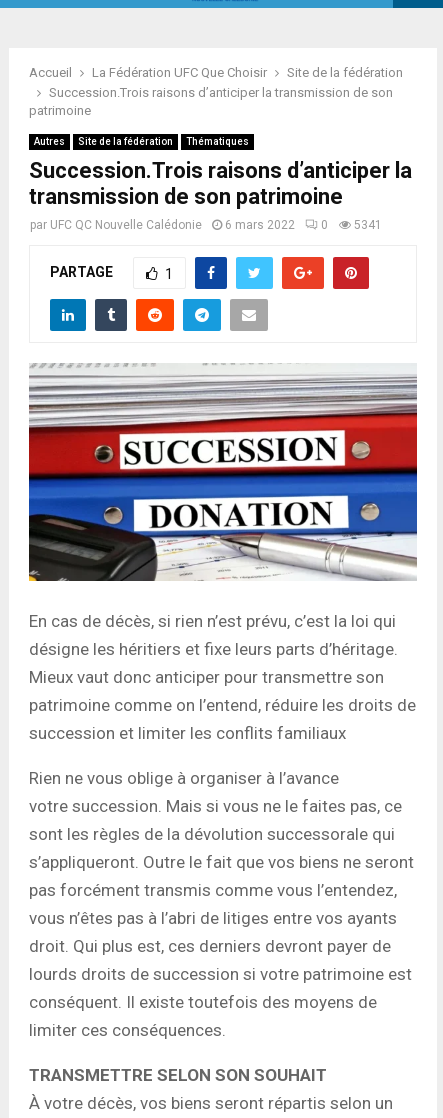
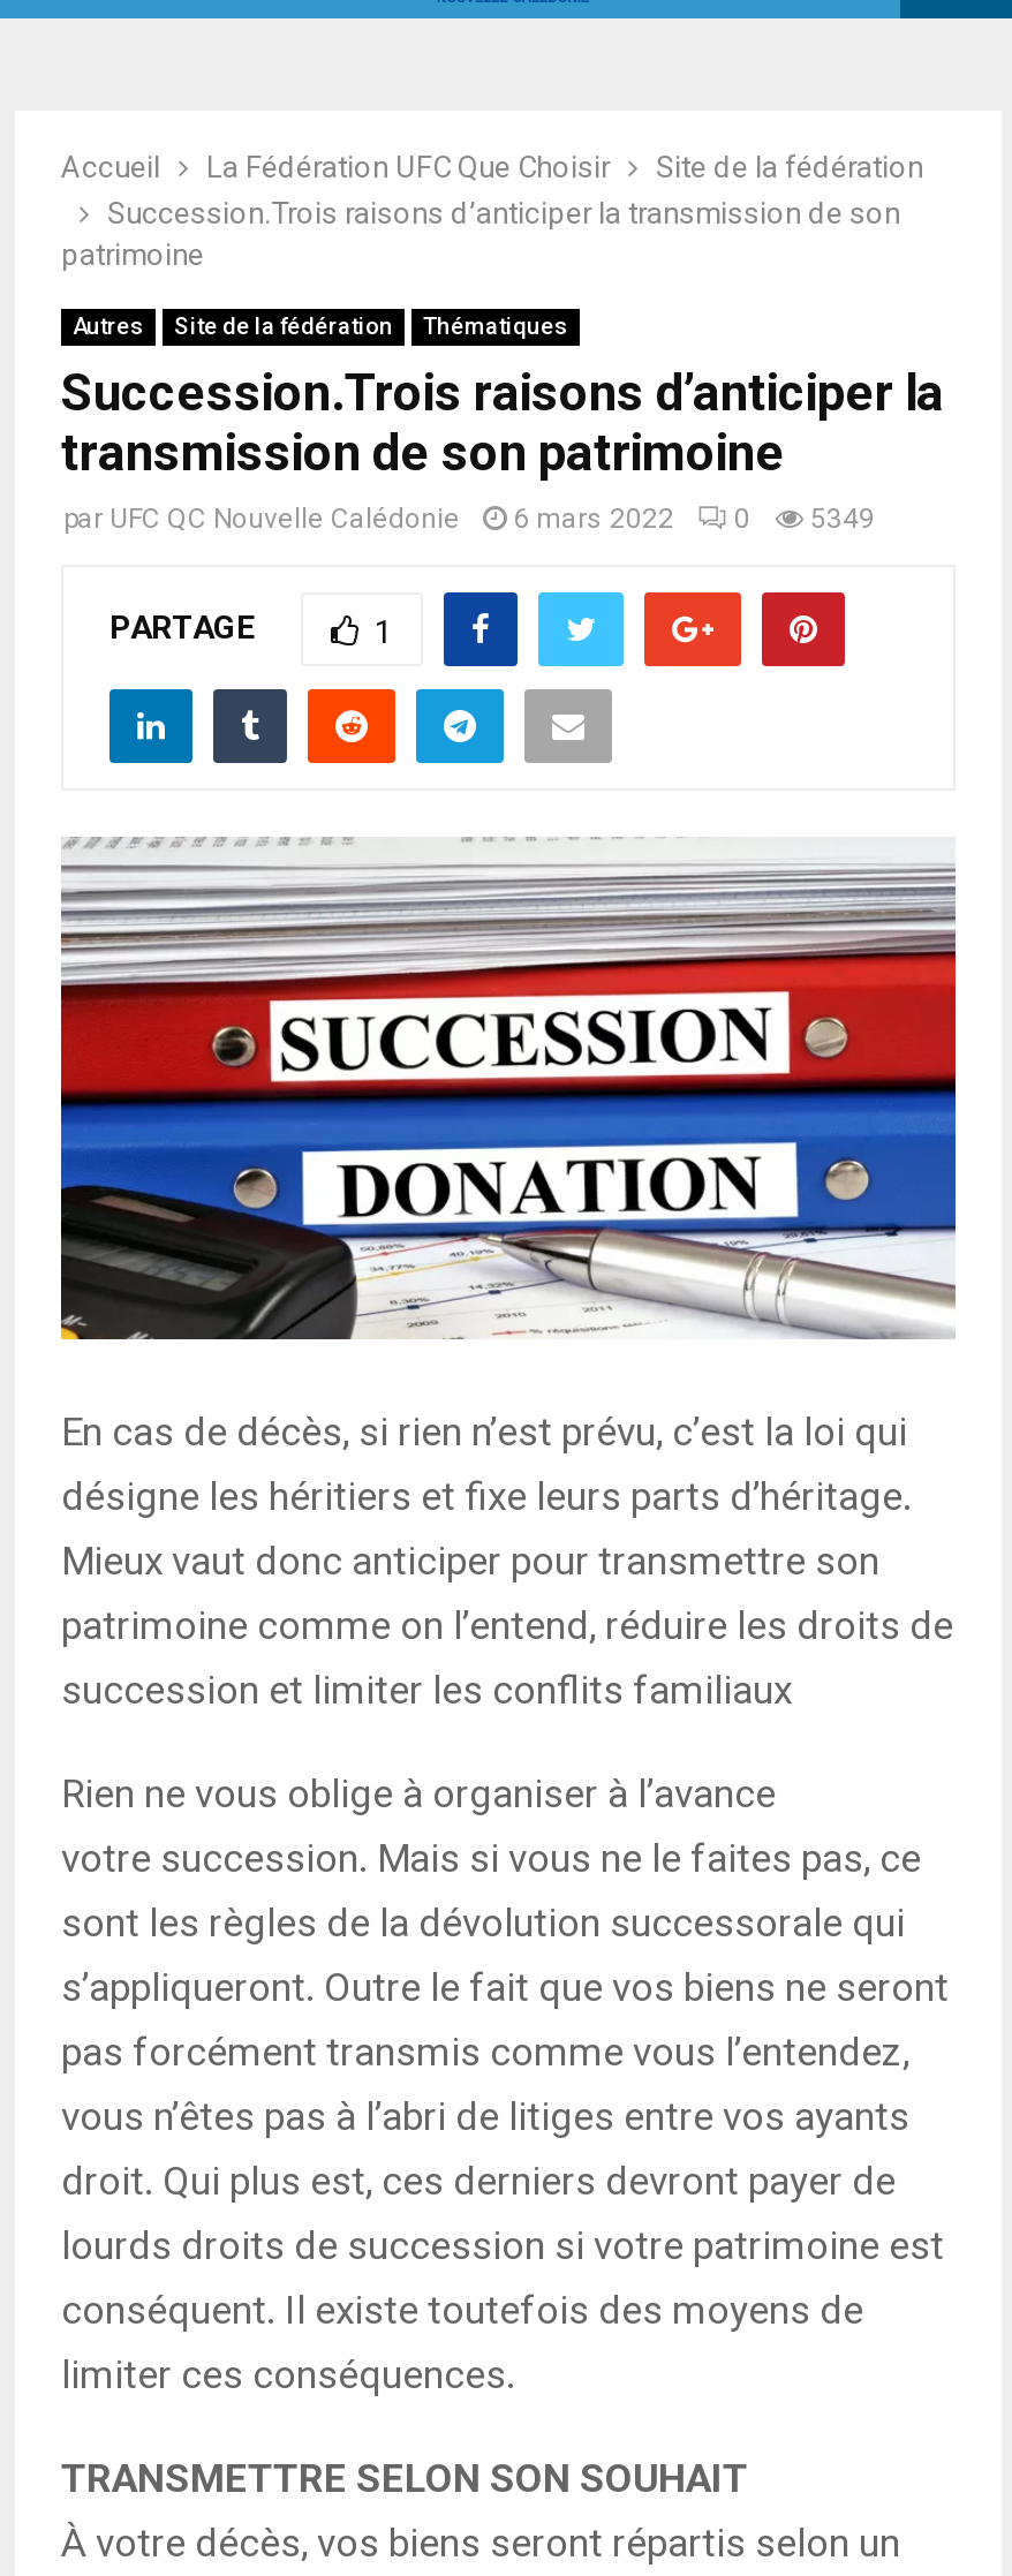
[30,218,382,232] par UFC QC Nouvelle Calédonie 6 mars 2022 0 5341 -> [63,503,875,535] par UFC QC Nouvelle Calédonie 6 mars 2022 0 5349

